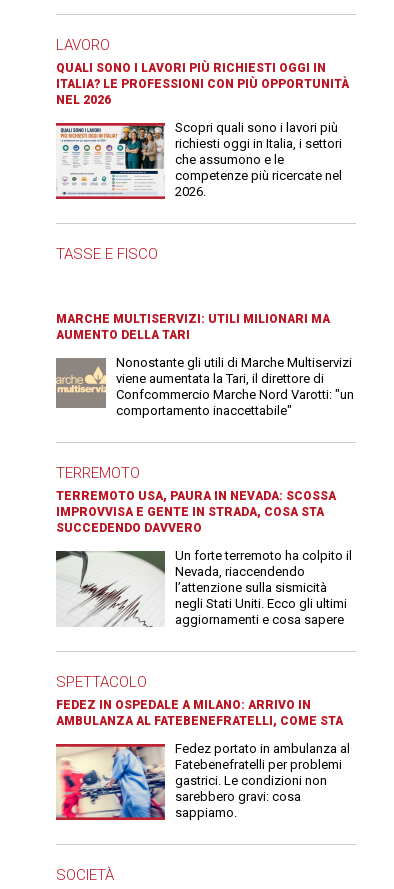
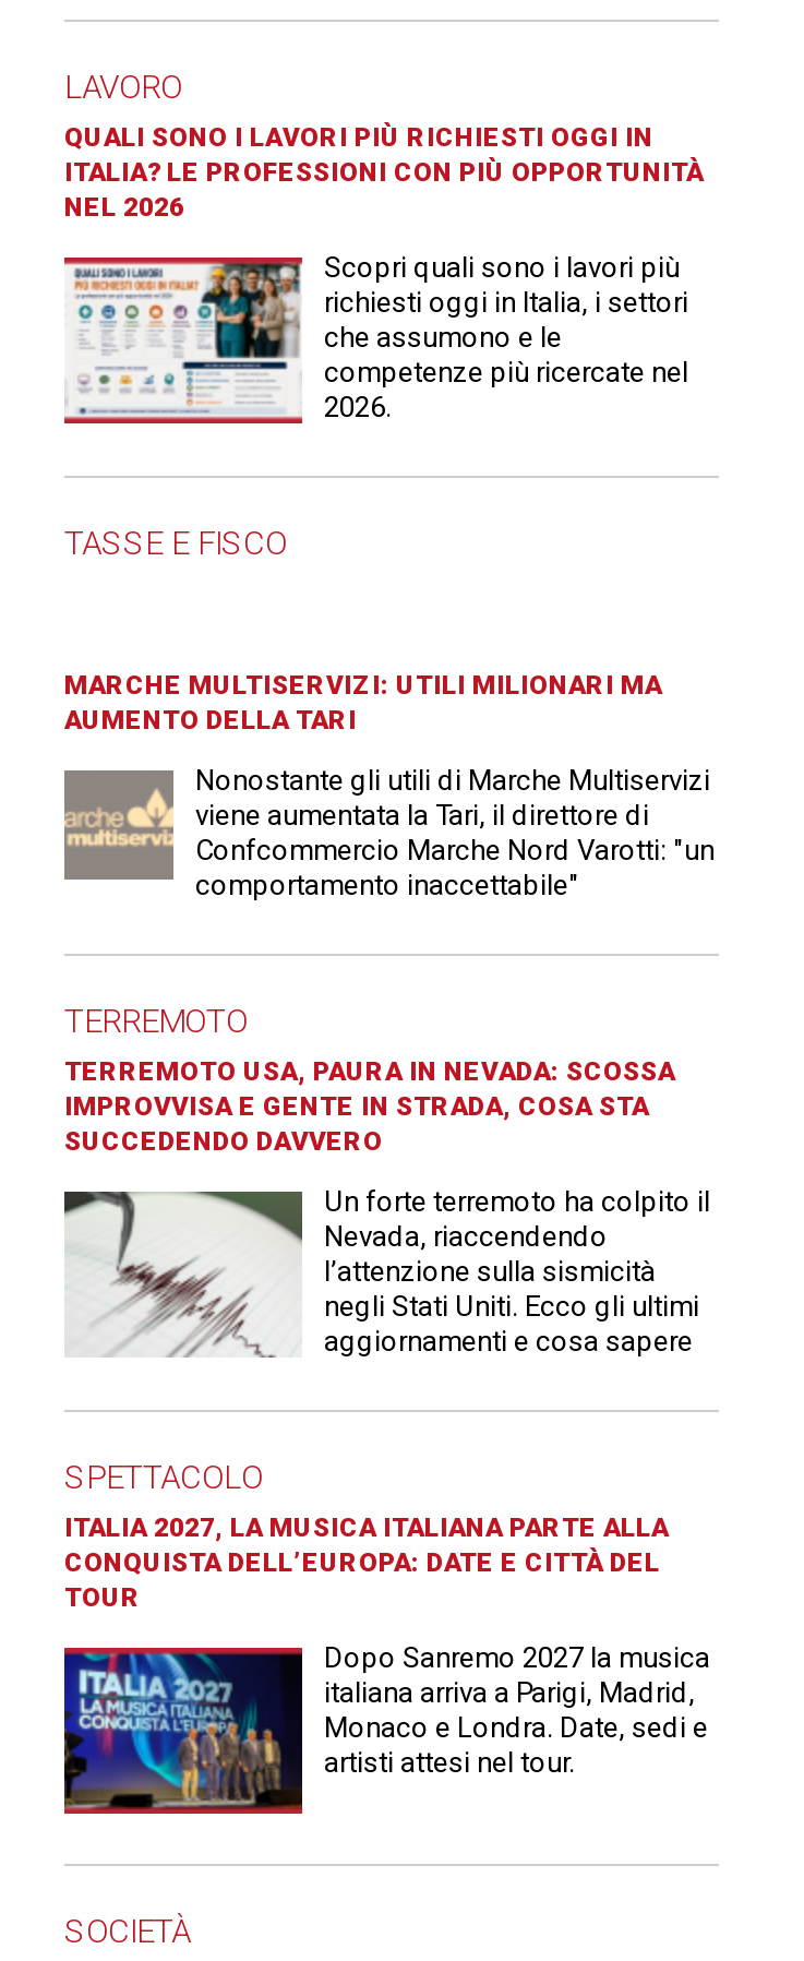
[56,698,343,728] FEDEZ IN OSPEDALE A MILANO: ARRIVO IN | AMBULANZA AL FATEBENEFRATELLI, COME STA -> [64,1513,669,1614] ITALIA 2027, LA MUSICA ITALIANA PARTE ALLA | CONQUISTA DELL’EUROPA: DATE E CITTÀ DEL | TOUR
[56,741,350,820] [image] | Fedez portato in ambulanza al | Fatebenefratelli per problemi | gastrici. Le condizioni non | sarebbero gravi: cosa | sappiamo. -> [62,1642,710,1811] [image] | Dopo Sanremo 2027 la musica | italiana arriva a Parigi, Madrid, | Monaco e Londra. Date, sedi e | artisti attesi nel tour.

